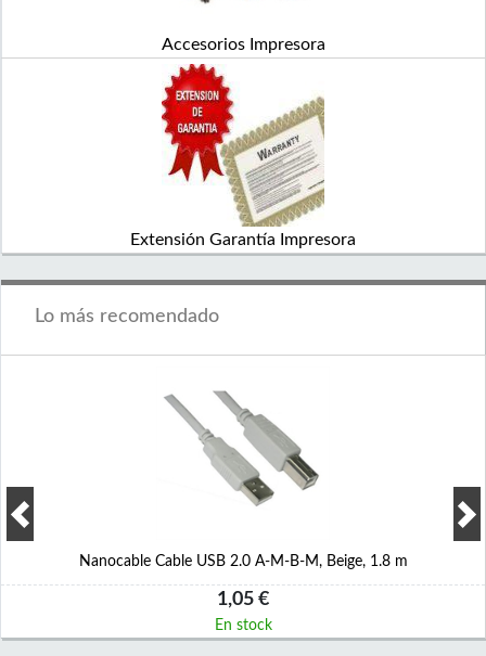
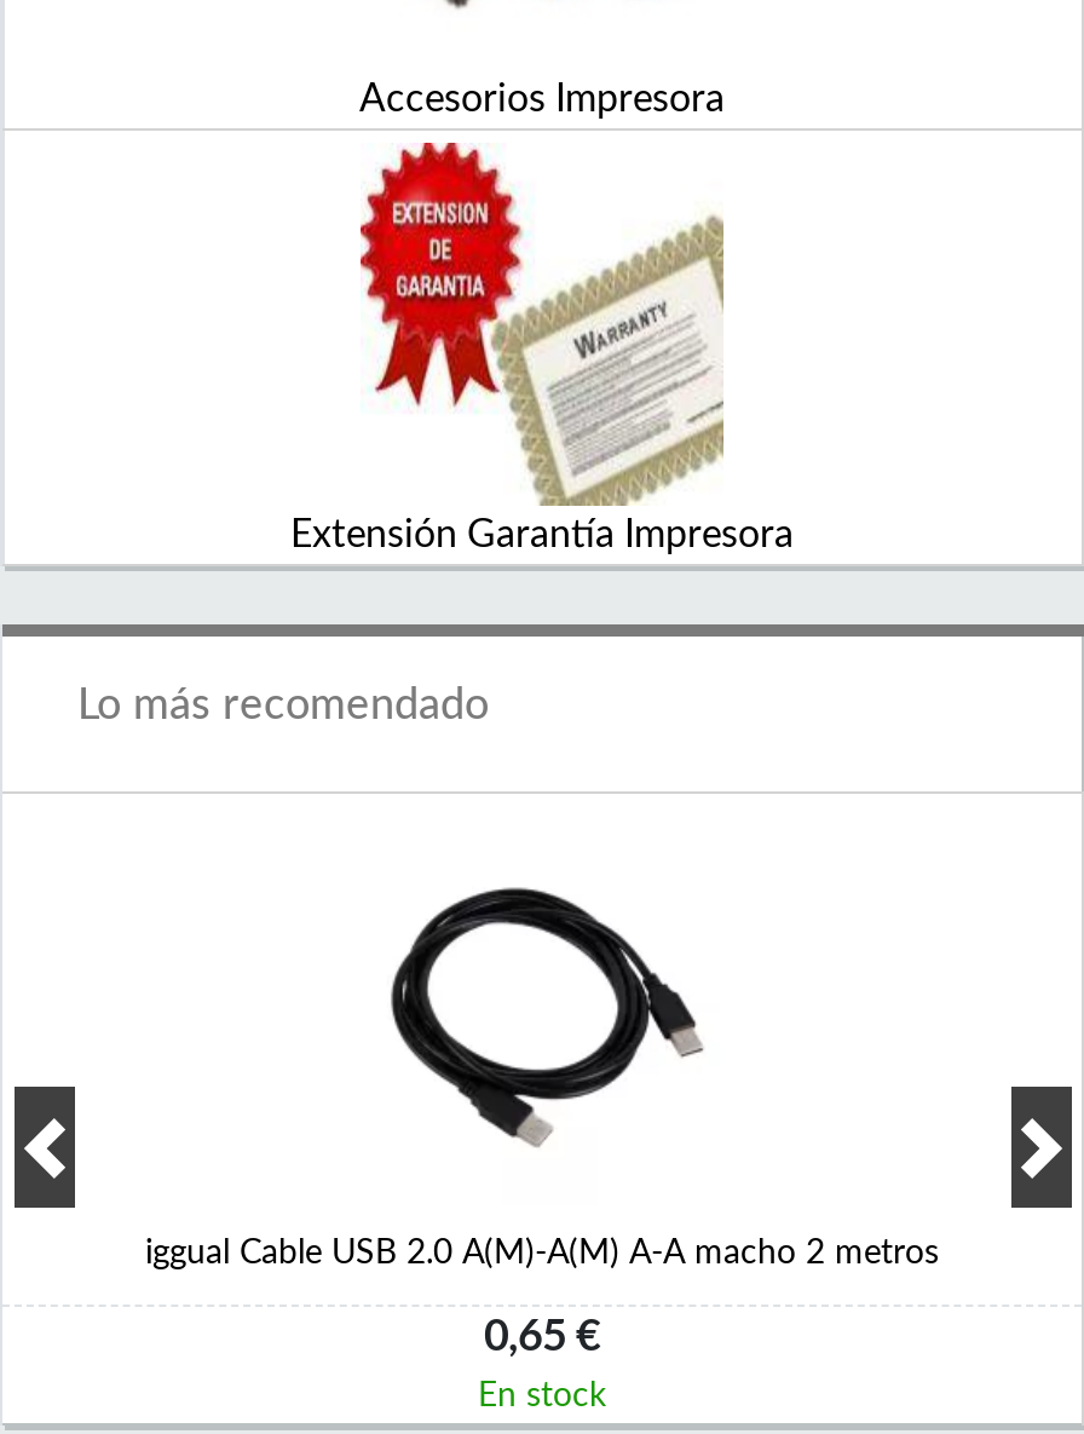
[79,390,407,569] [image] | Nanocable Cable USB 2.0 A-M-B-M, Beige, 1.8 m -> [145,874,939,1271] [image] | iggual Cable USB 2.0 A(M)-A(M) A-A macho 2 metros
[217,590,269,609] 1,05 € -> [484,1317,600,1360] 0,65 €

